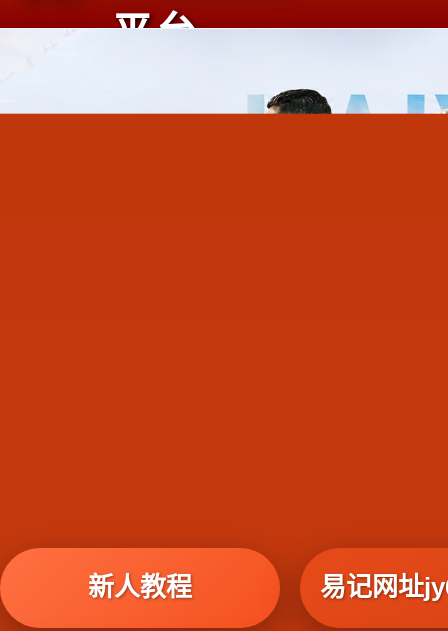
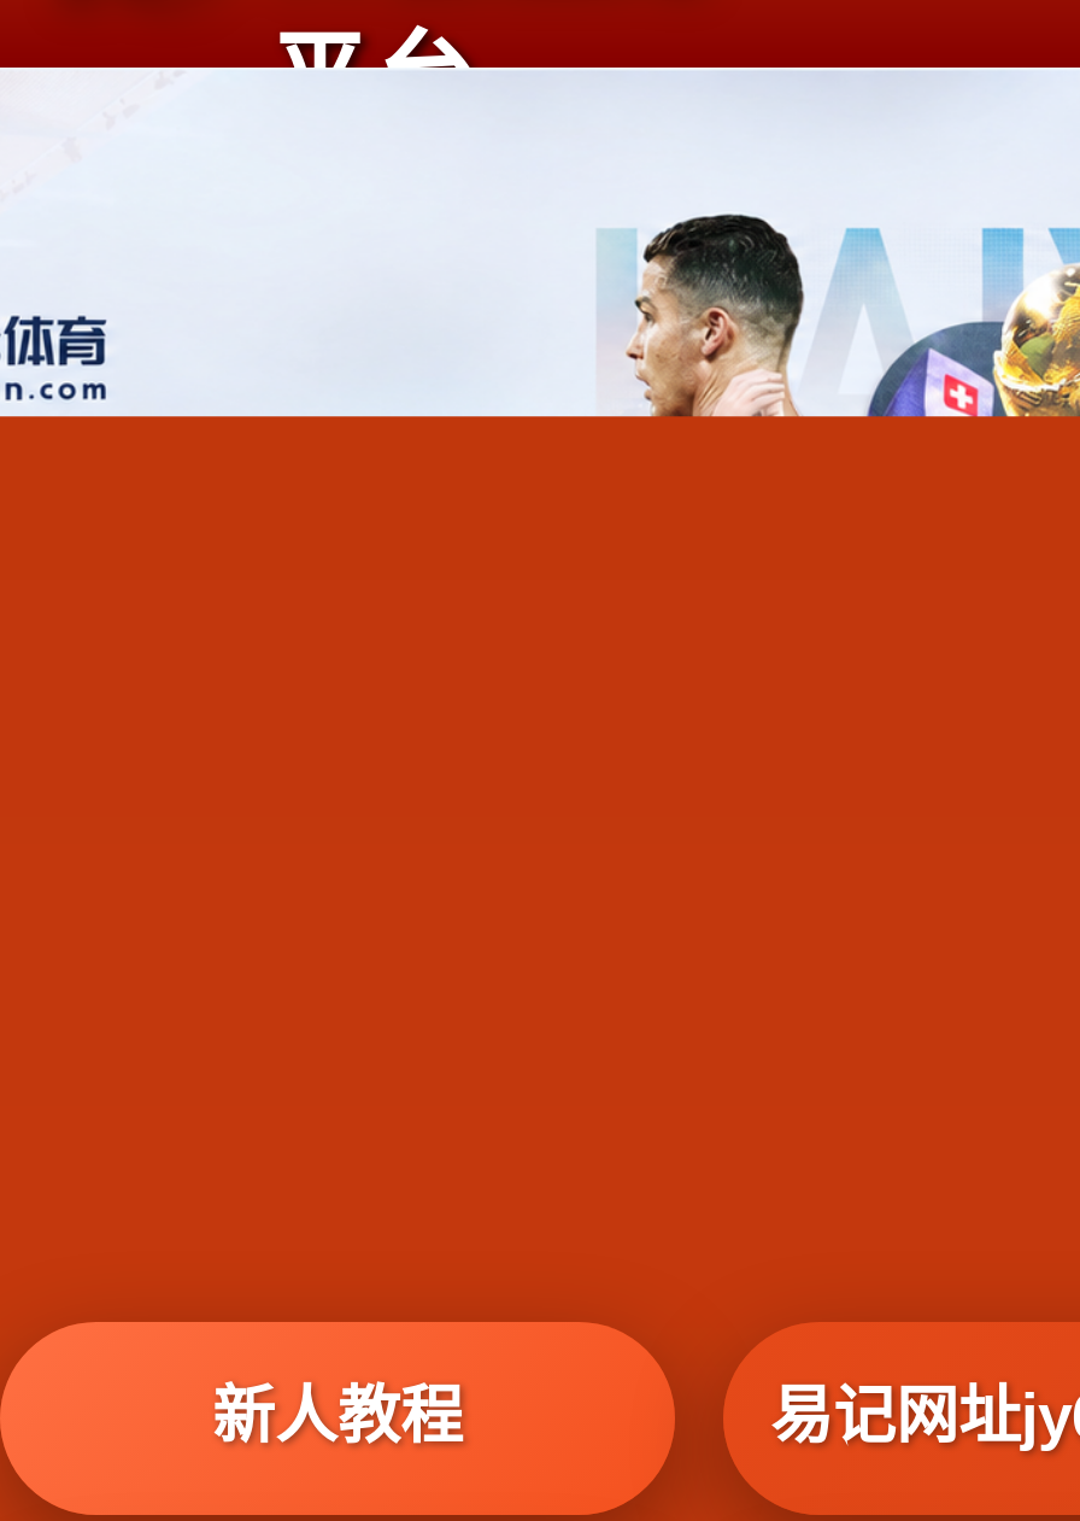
none -> [7,273,1073,420] [image]

